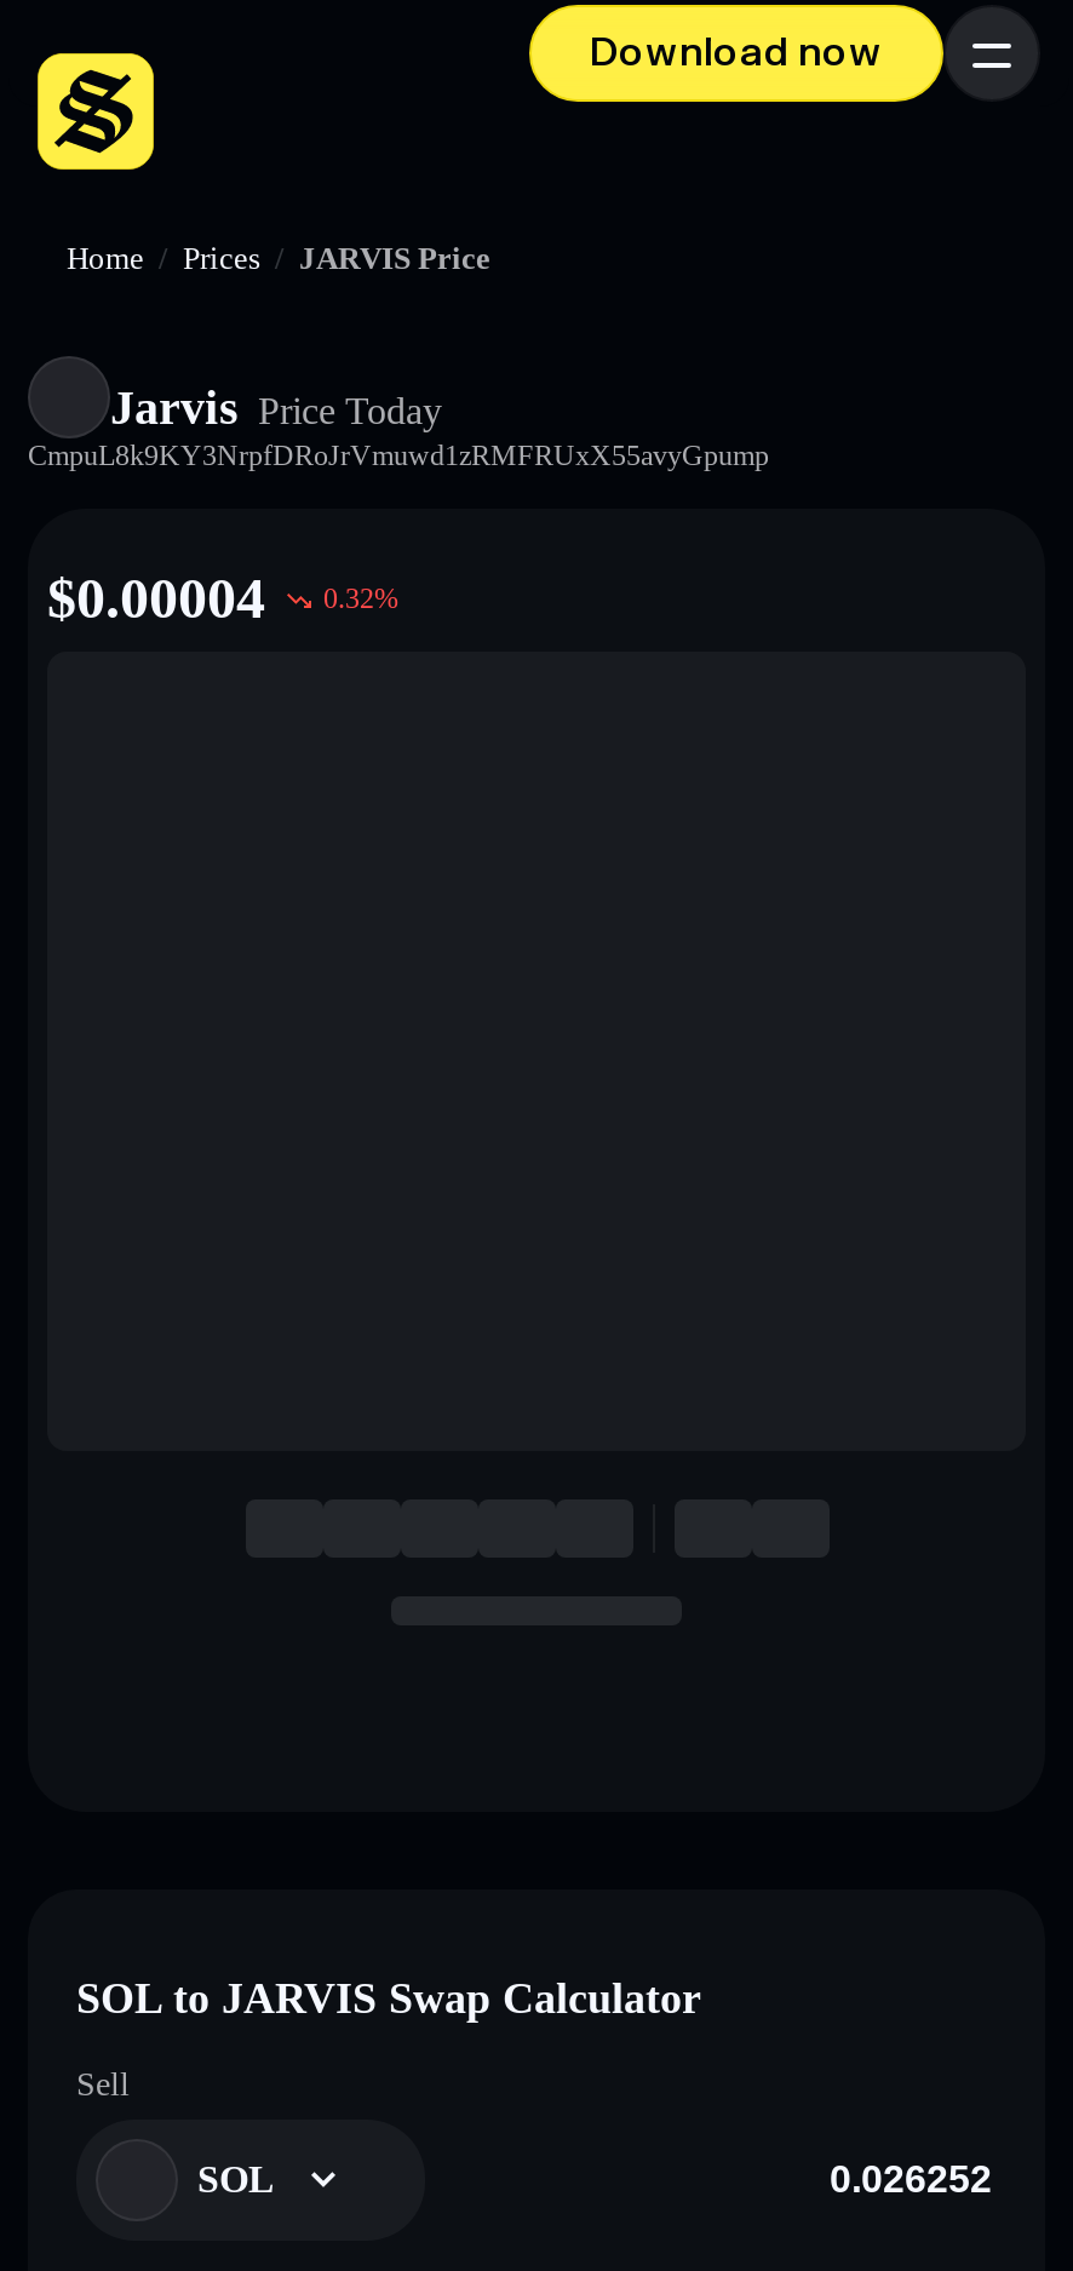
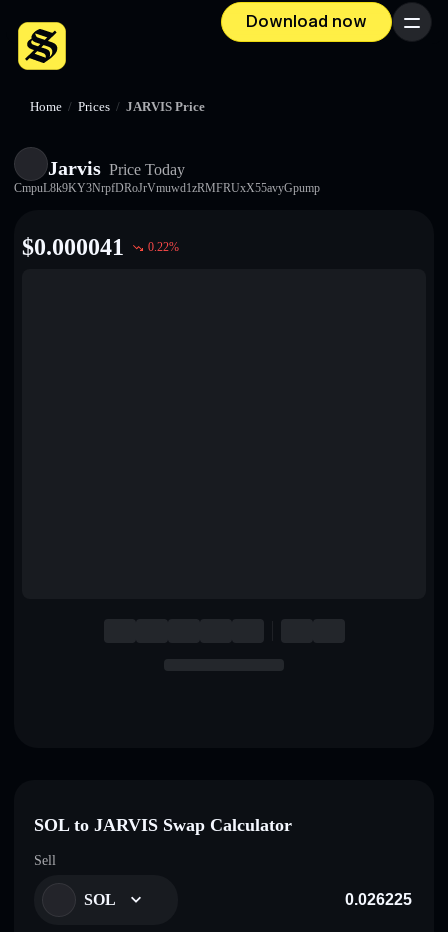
[47,567,265,630] $0.00004 -> [22,234,124,260] $0.000041
[323,581,398,615] 0.32% -> [148,240,179,254] 0.22%

